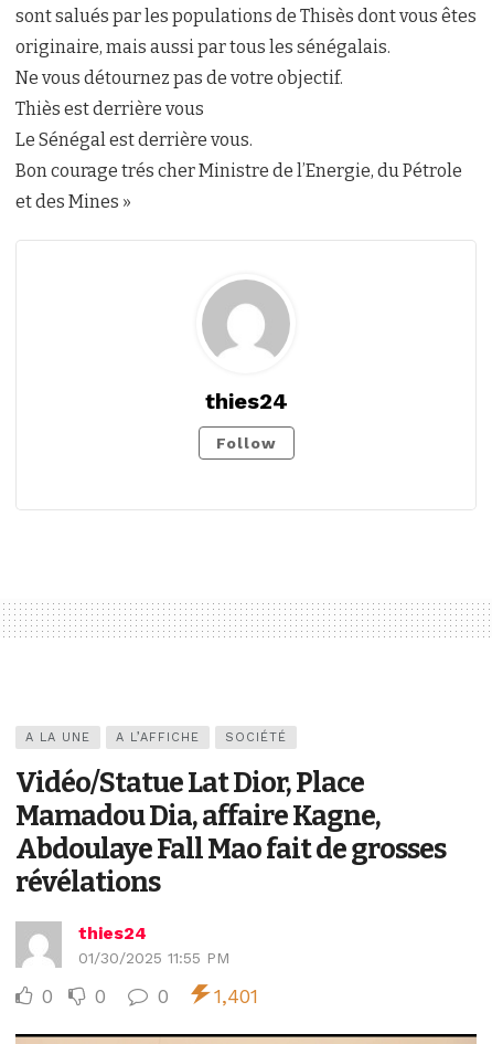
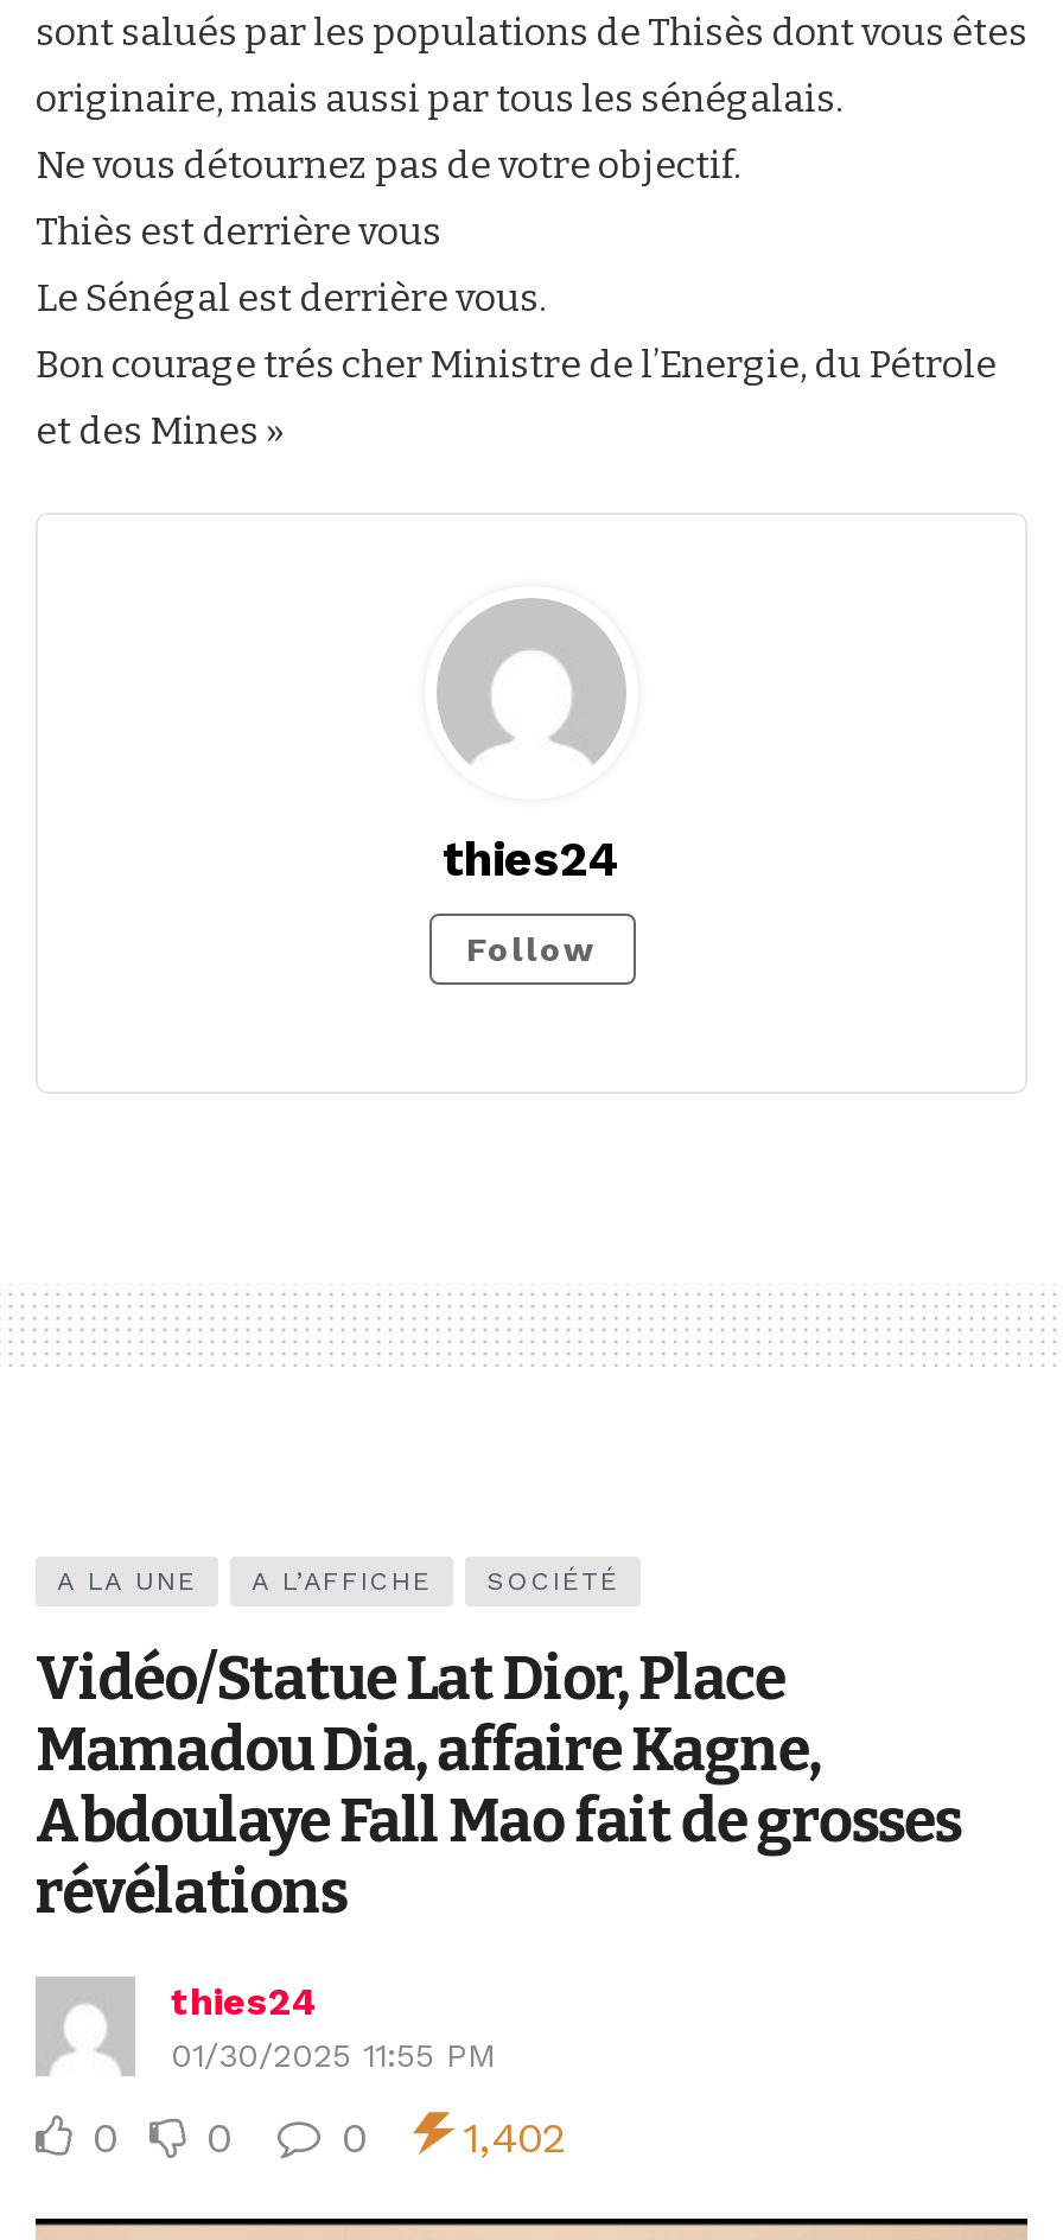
[214,985,258,1008] 1,401 -> [463,2113,565,2163] 1,402

